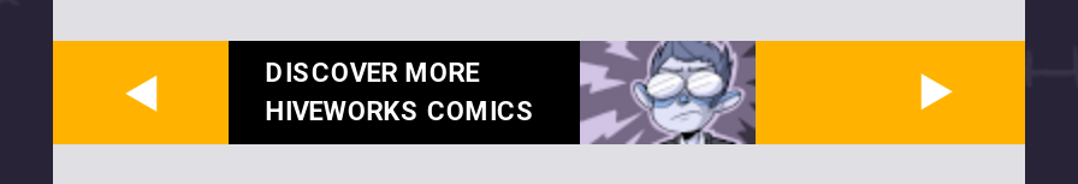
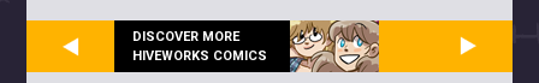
[577,38,758,147] [image] -> [289,19,380,73] [image]

